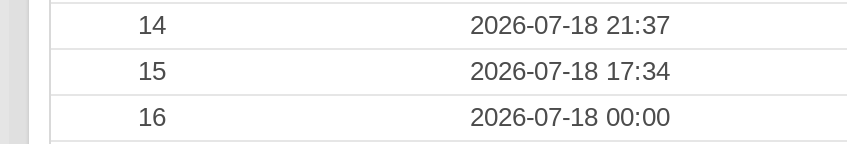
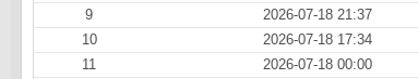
[138,10,166,40] 14 -> [85,6,93,23] 9
[138,56,166,86] 15 -> [81,31,97,48] 10
[138,102,166,132] 16 -> [82,56,96,73] 11

